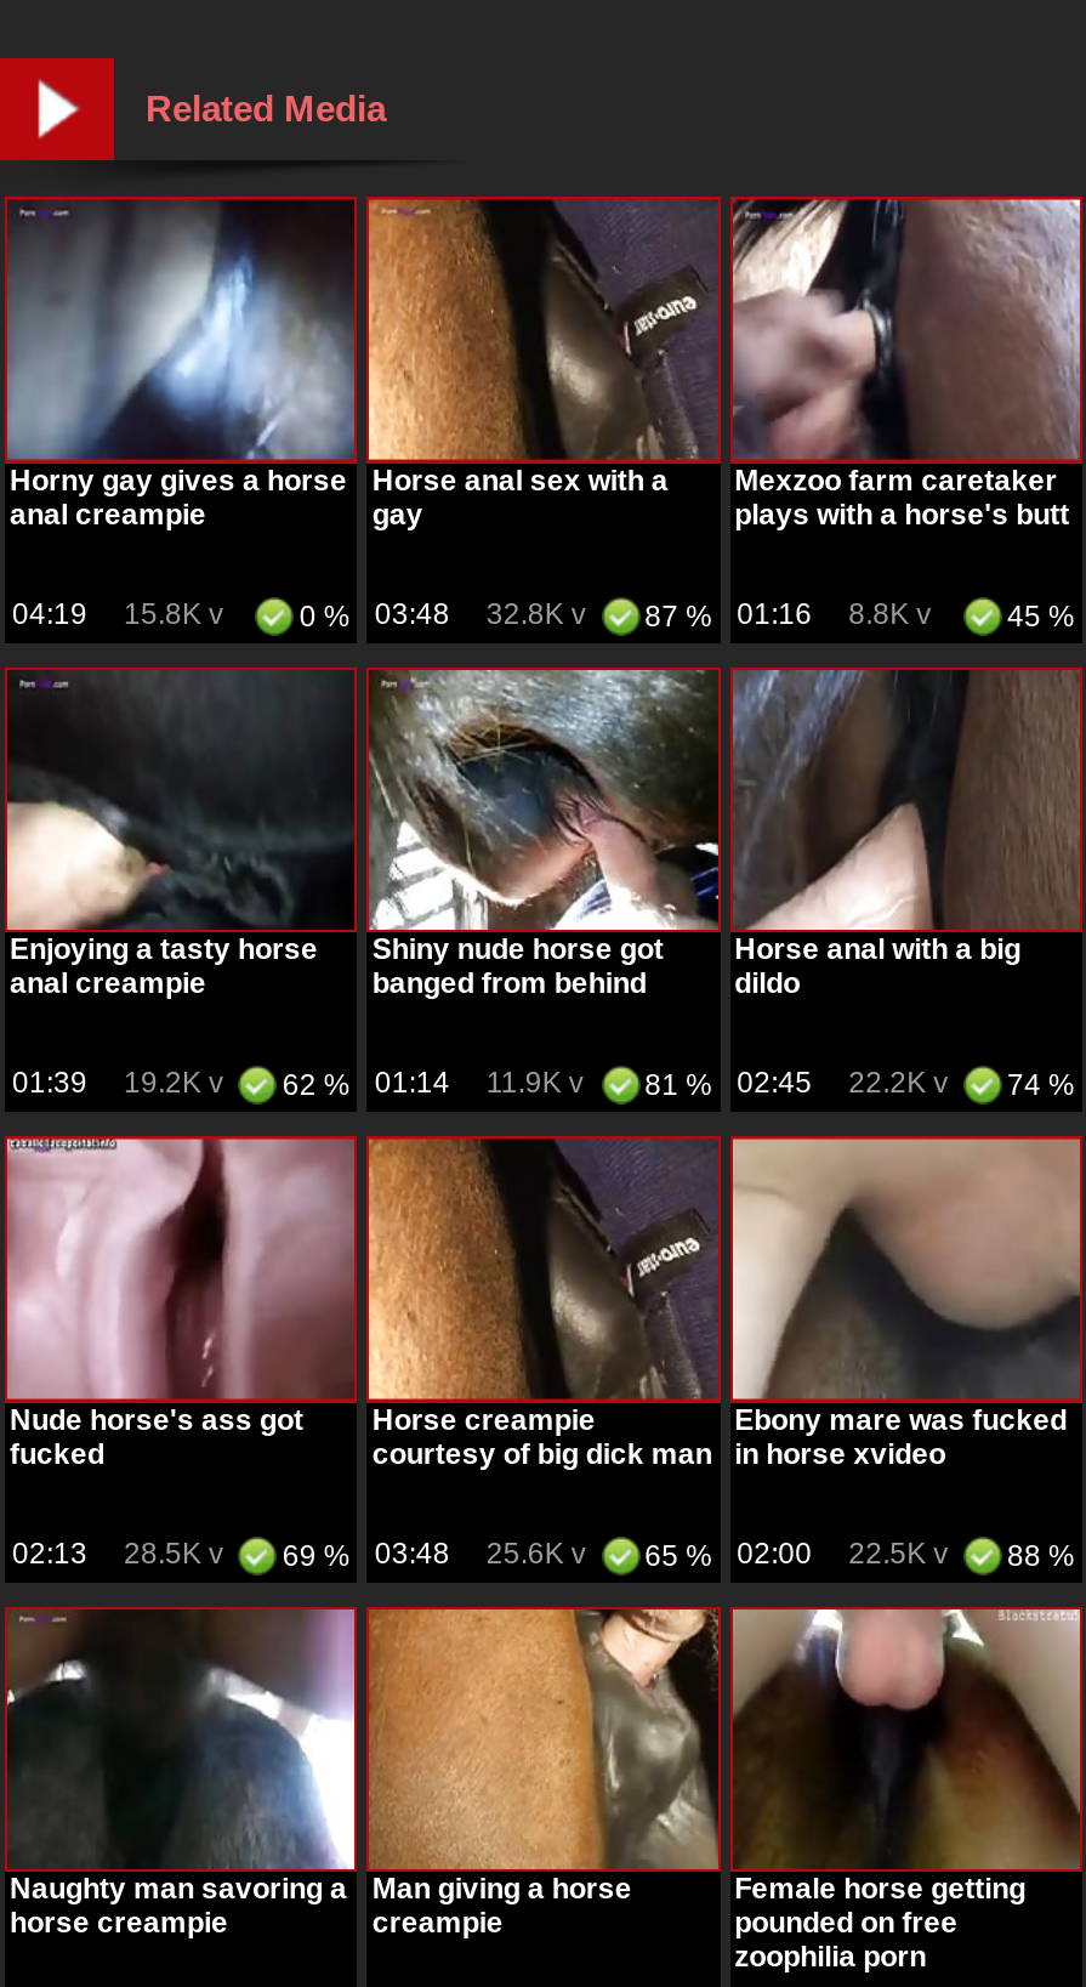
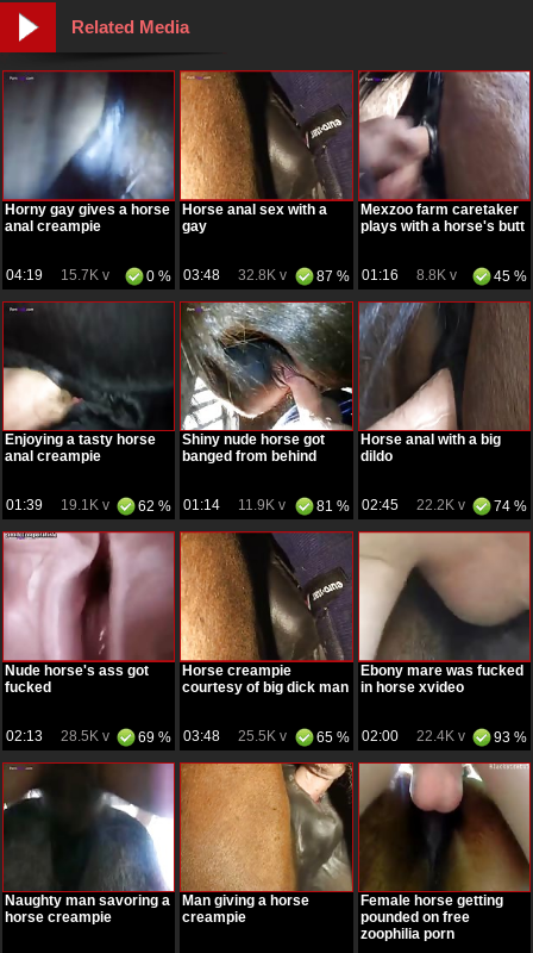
[12,596,223,630] 04:19 15.8K v -> [6,266,109,283] 04:19 15.7K v
[12,1066,1075,1102] 01:39 19.2K v 62 % 01:14 11.9K v 81 % 02:45 22.2K v 74 % -> [6,497,527,515] 01:39 19.1K v 62 % 01:14 11.9K v 81 % 02:45 22.2K v 74 %
[486,1536,586,1570] 25.6K v -> [238,727,287,744] 25.5K v
[849,1536,948,1570] 22.5K v -> [416,727,465,744] 22.4K v
[1007,1538,1075,1572] 88 % -> [494,729,527,745] 93 %

